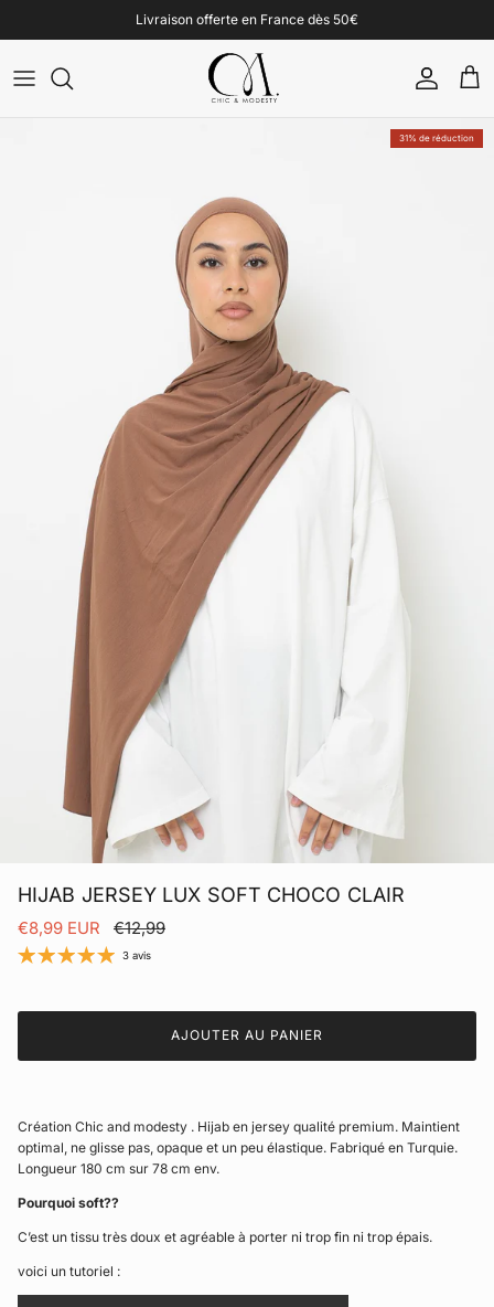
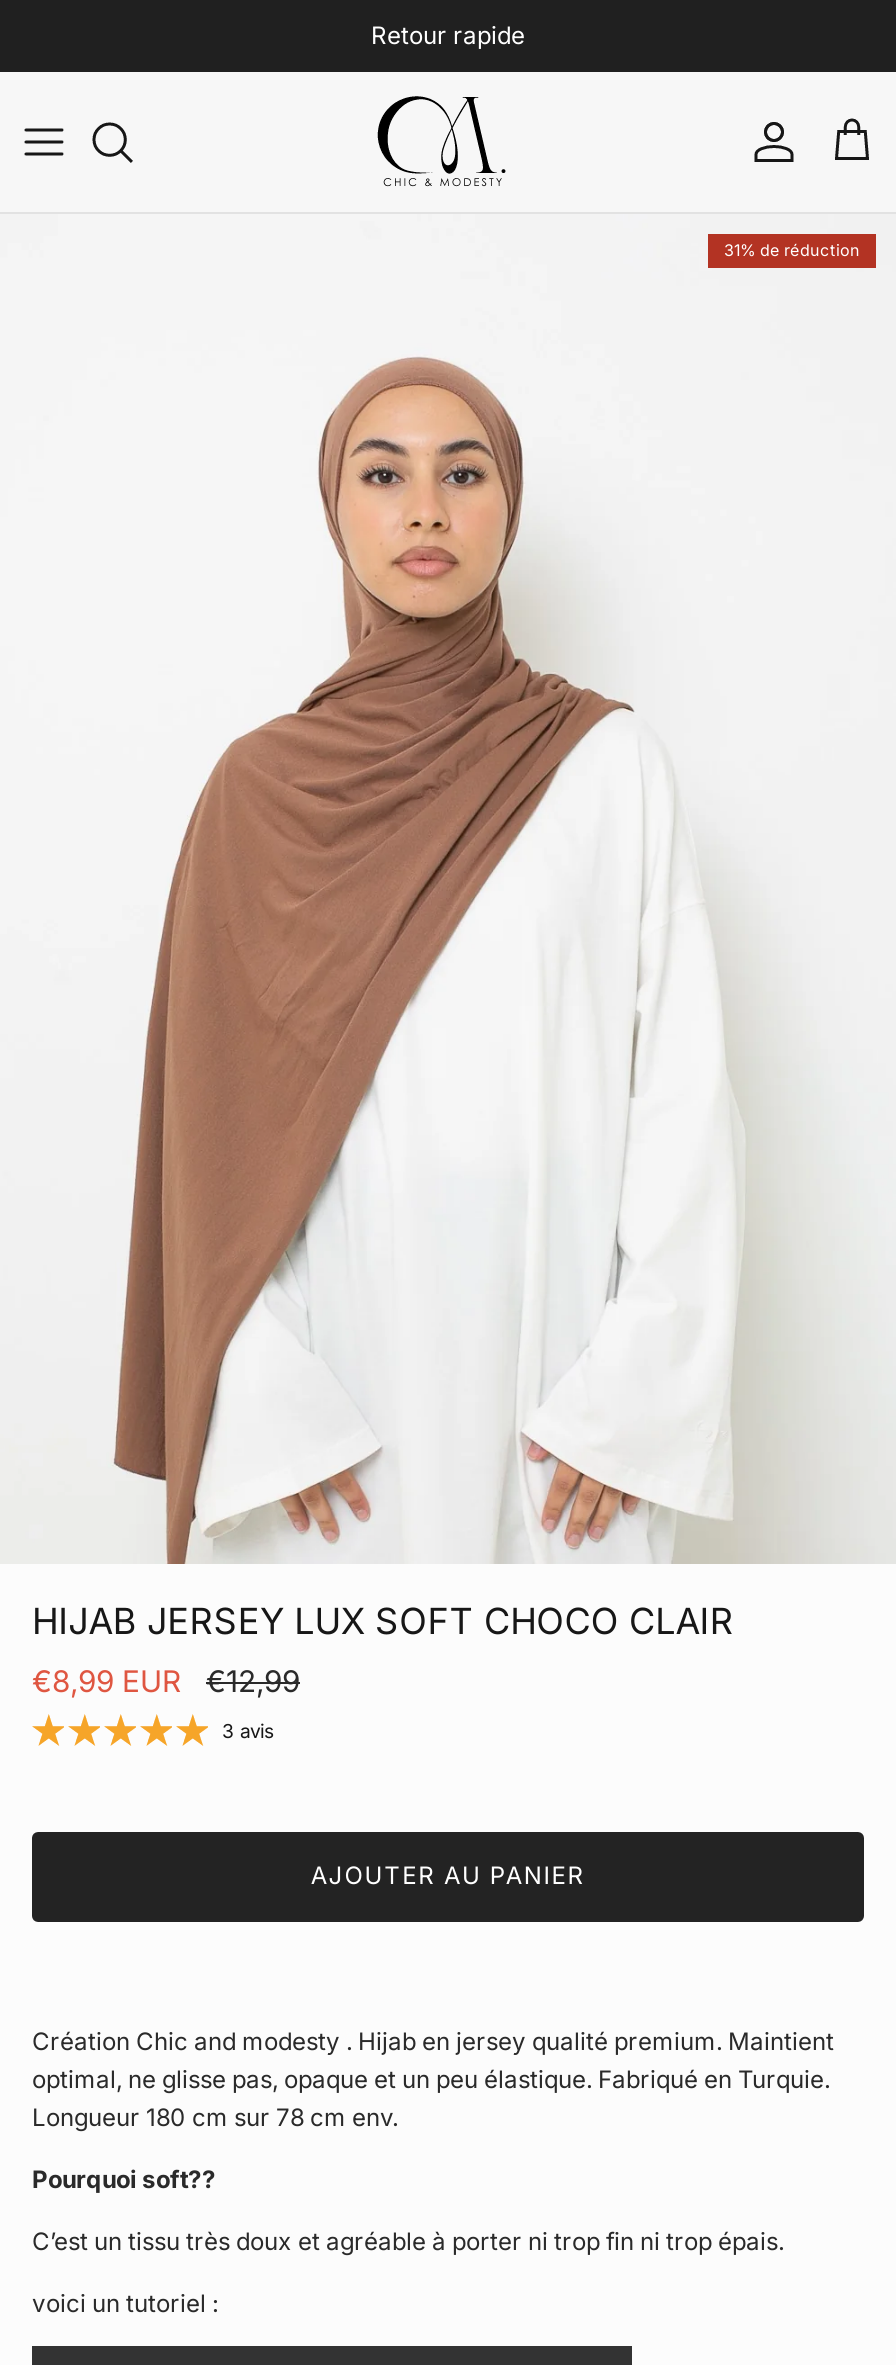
[136,12,358,28] Livraison offerte en France dès 50€ -> [371,21,525,51] Retour rapide

